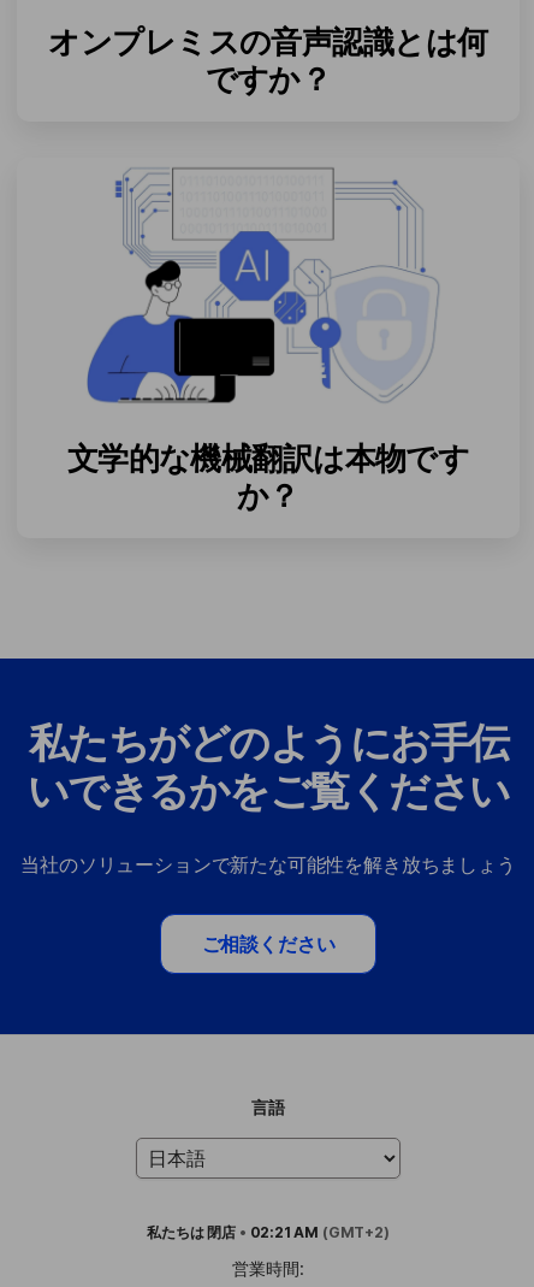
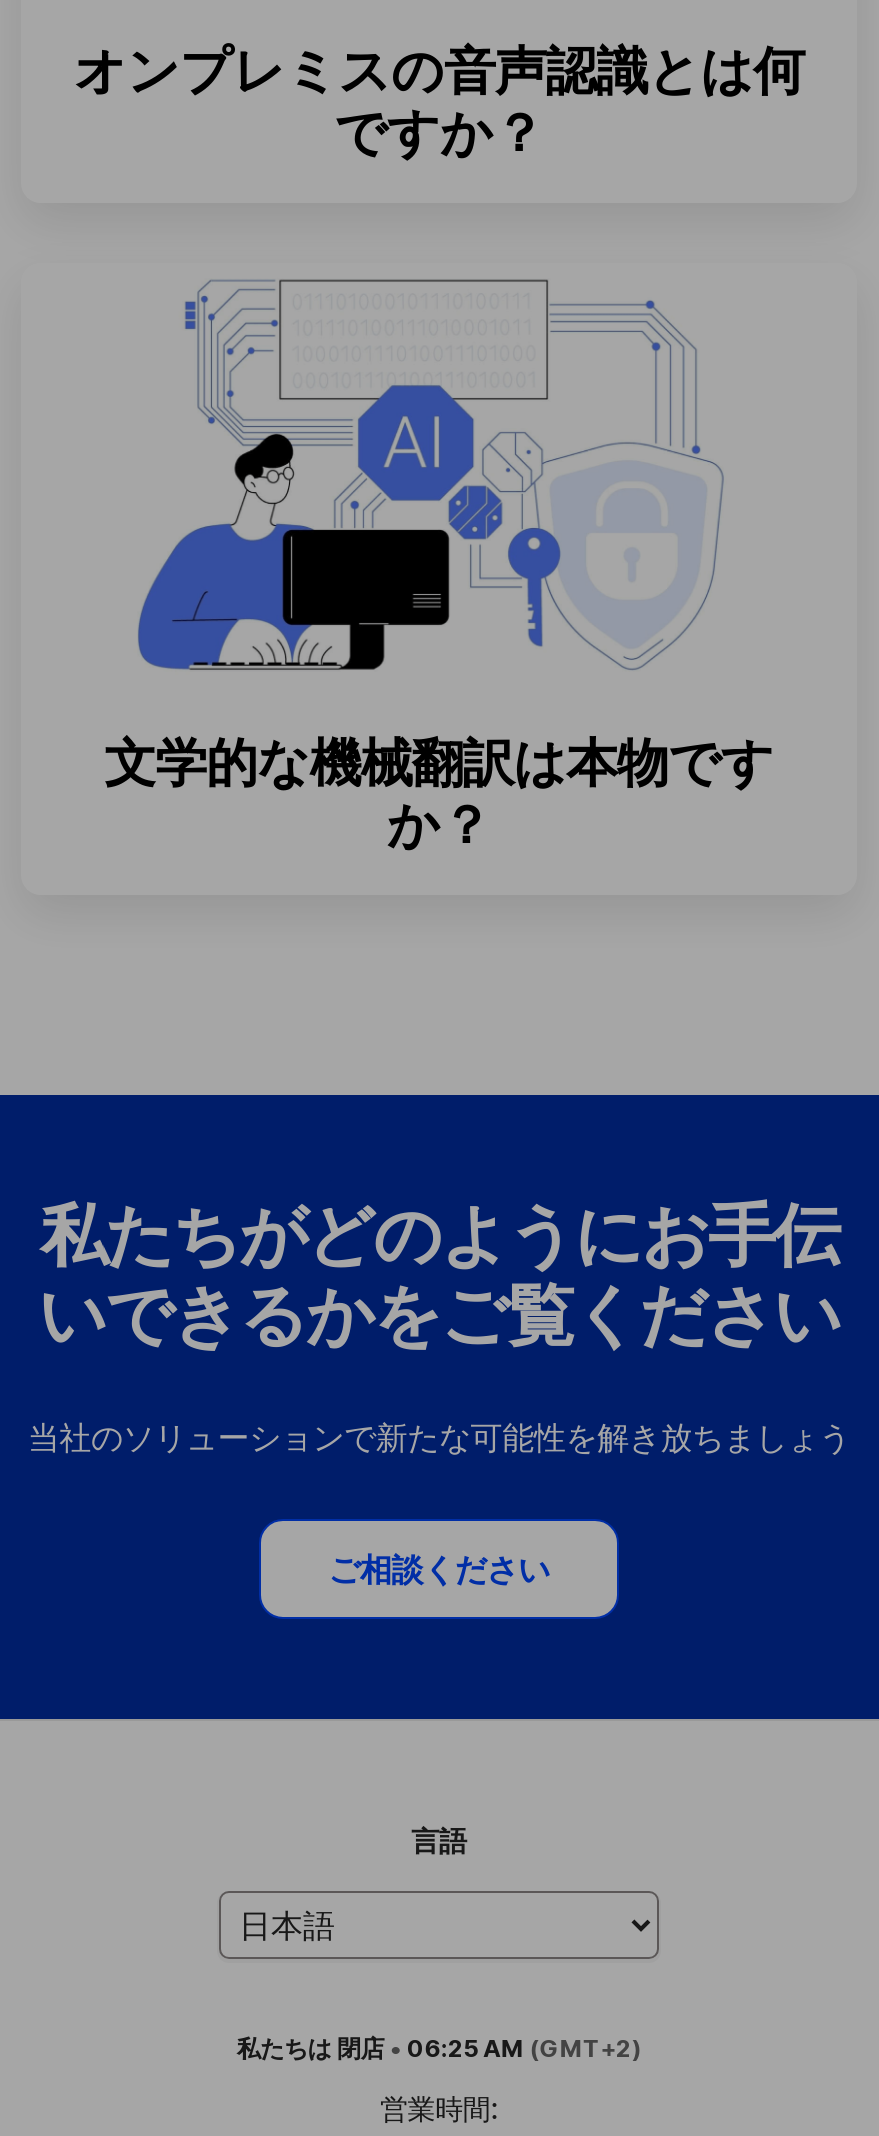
[147,1224,389,1242] 私たちは閉店 • 02:21 AM (GMT+2) -> [237,2034,641,2064] 私たちは閉店 • 06:25 AM (GMT+2)

